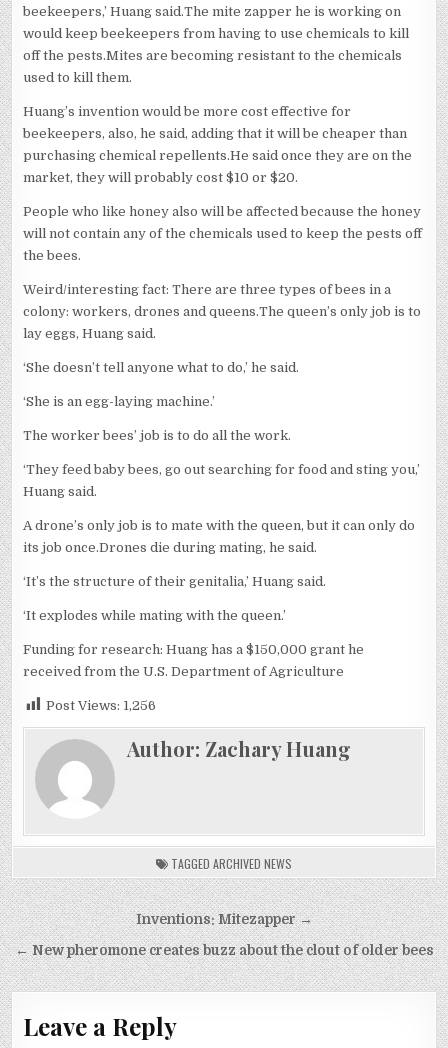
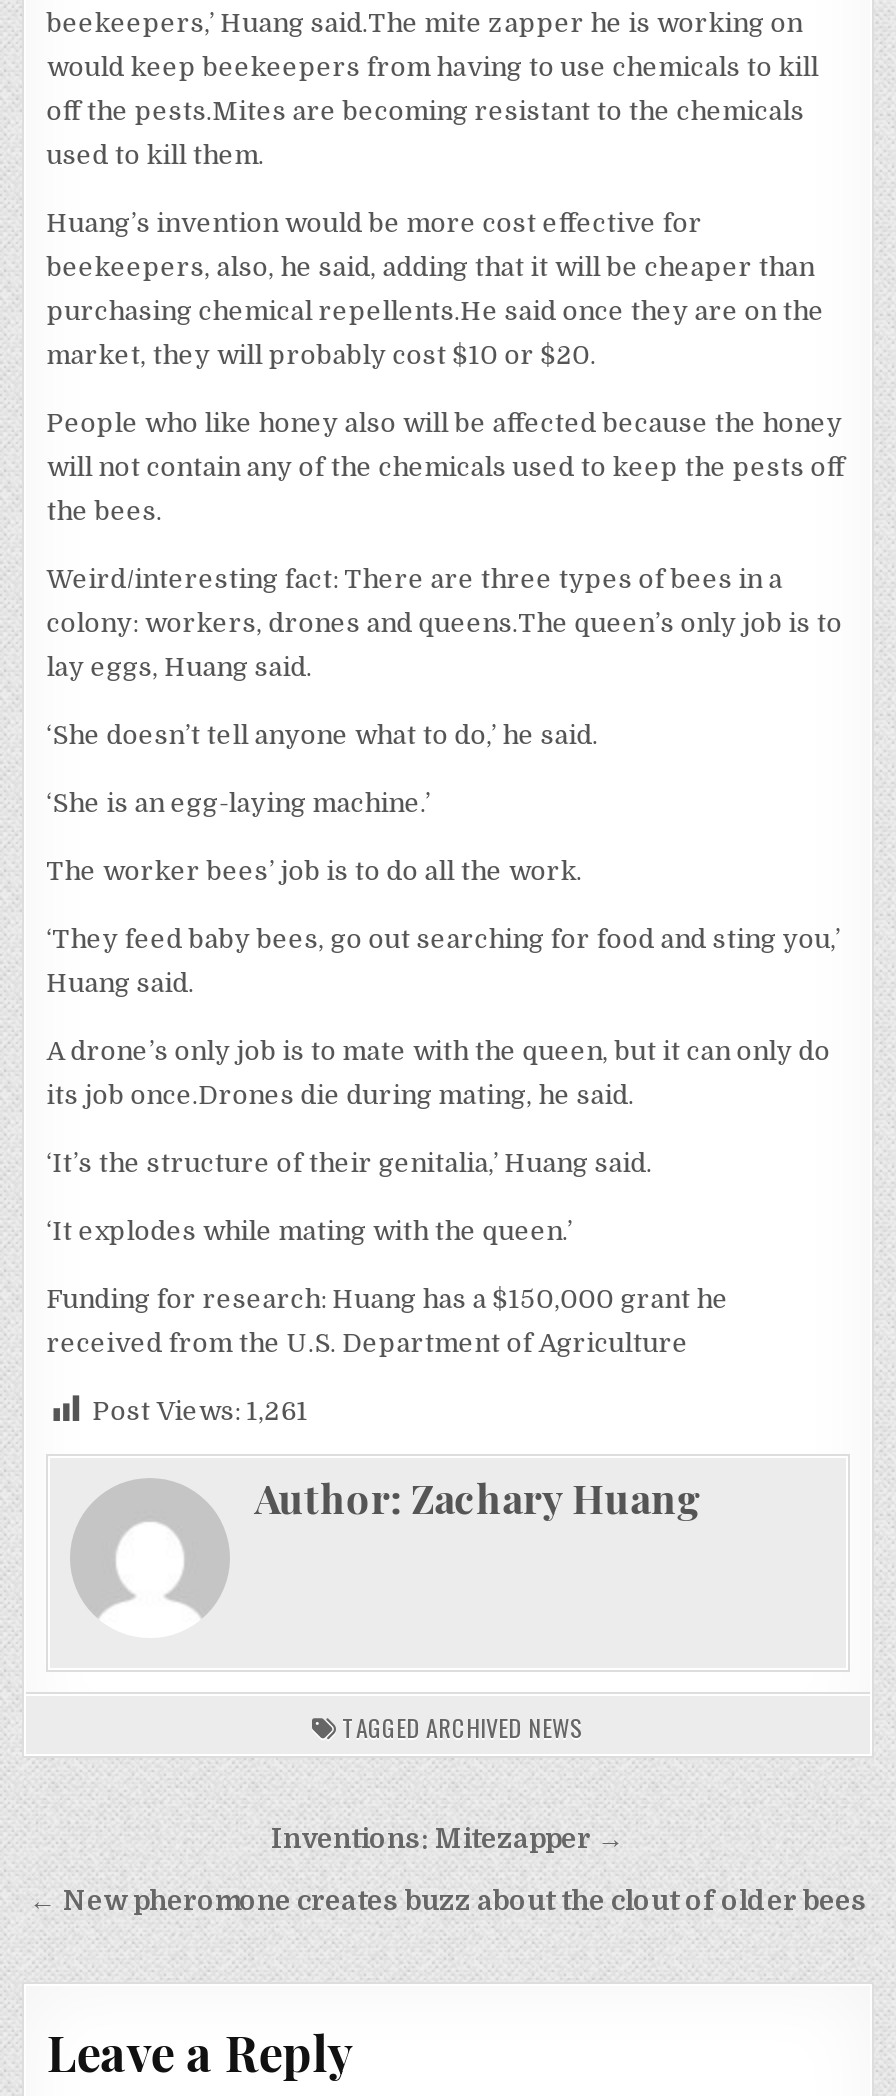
[46,698,156,713] Post Views: 1,256 -> [92,1395,308,1425] Post Views: 1,261

